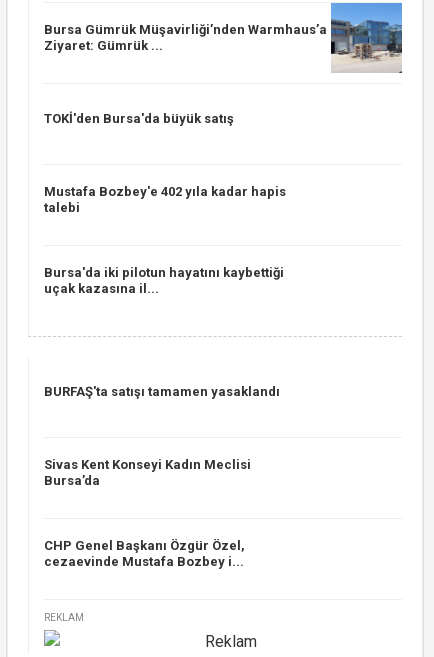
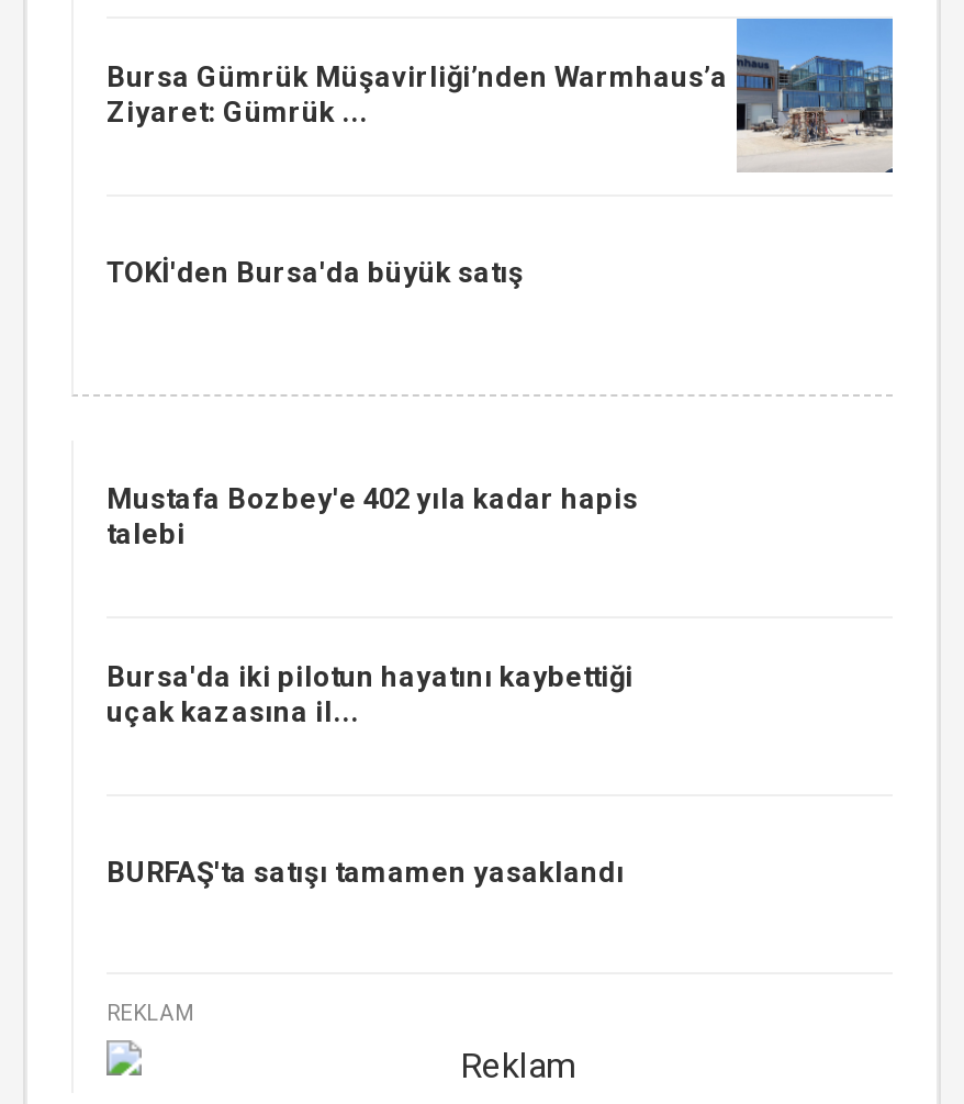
moved [44,184,286,296] -> [107,482,638,728]: Mustafa Bozbey'e 402 yıla kadar hapis | talebi | Bursa'da iki pilotun hayatını kaybettiği | uçak kazasına il...
[44,457,251,488] Sivas Kent Konseyi Kadın Meclisi | Bursa’da -> none
[44,538,245,569] CHP Genel Başkanı Özgür Özel, | cezaevinde Mustafa Bozbey i... -> none

